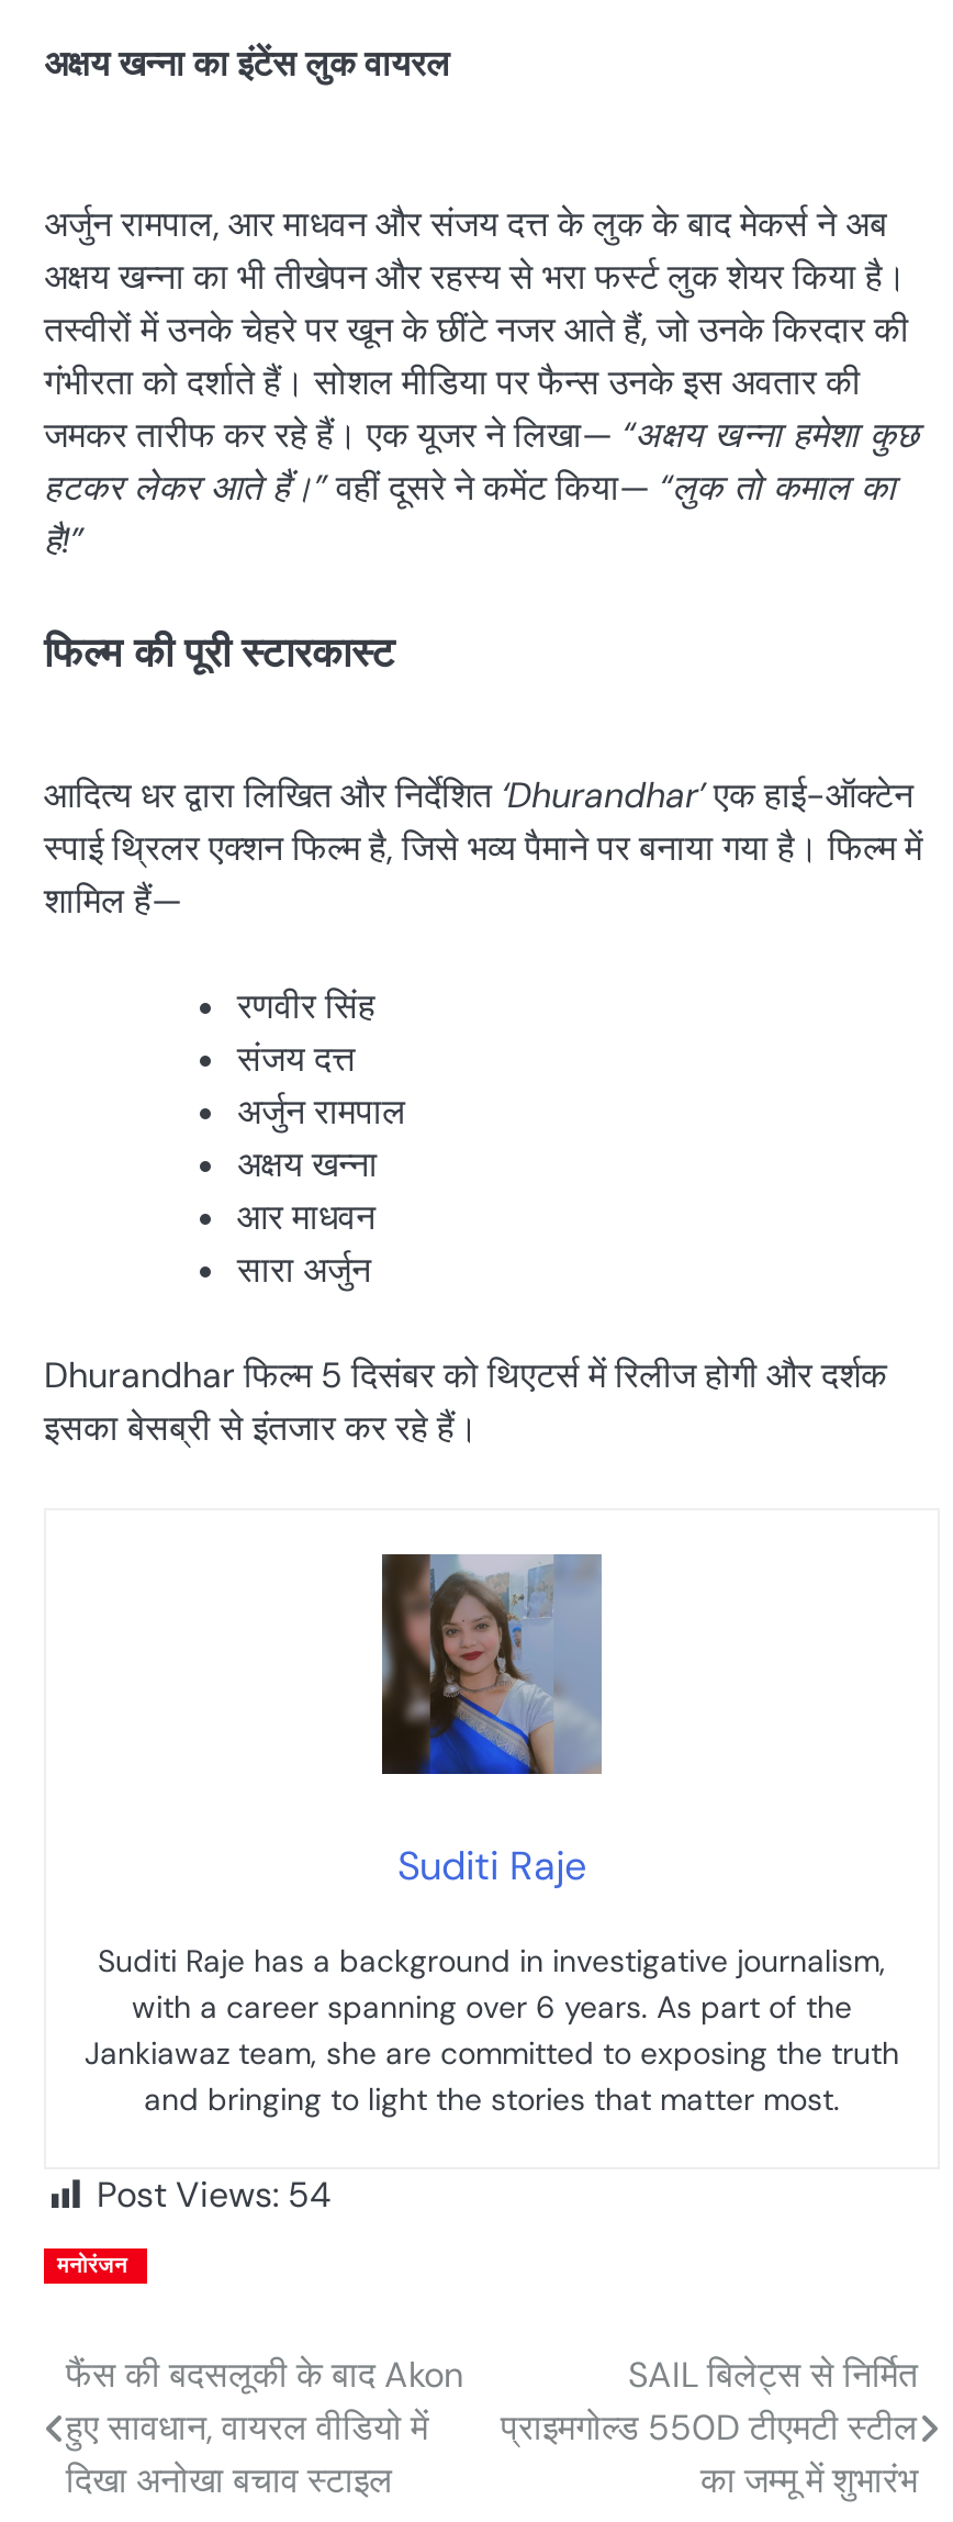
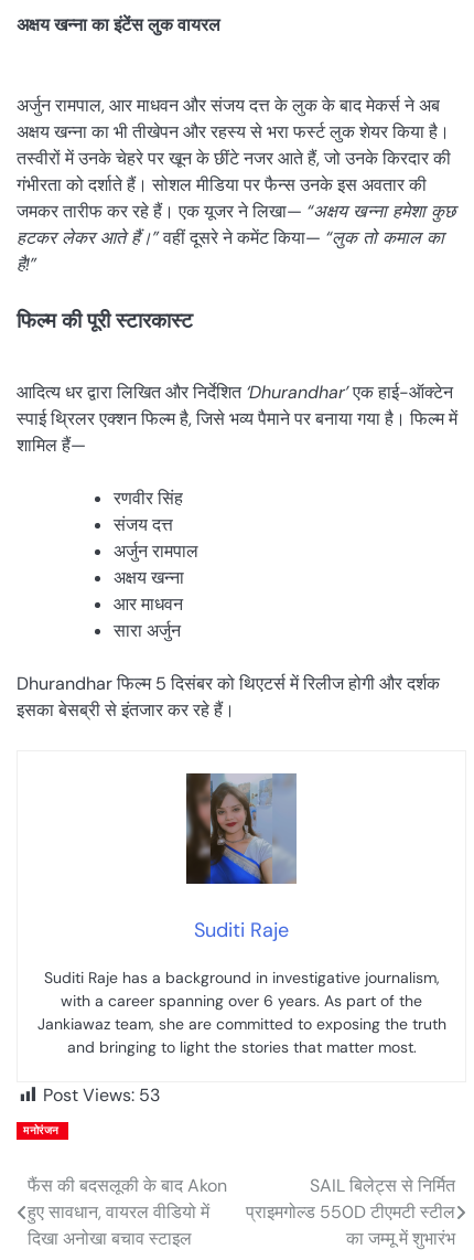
[97,2172,332,2218] Post Views: 54 -> [43,1083,160,1107] Post Views: 53

